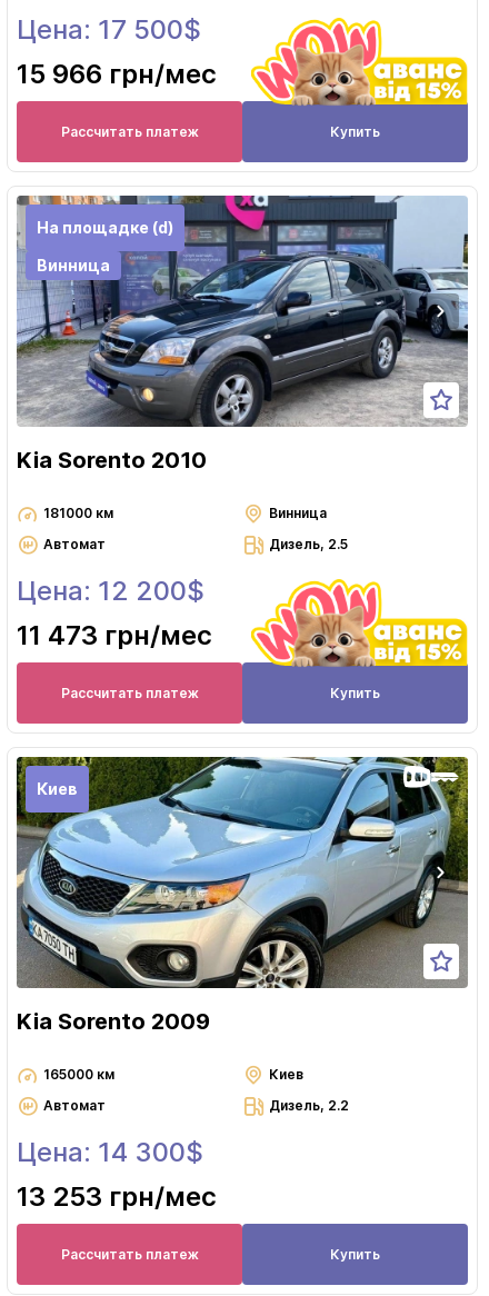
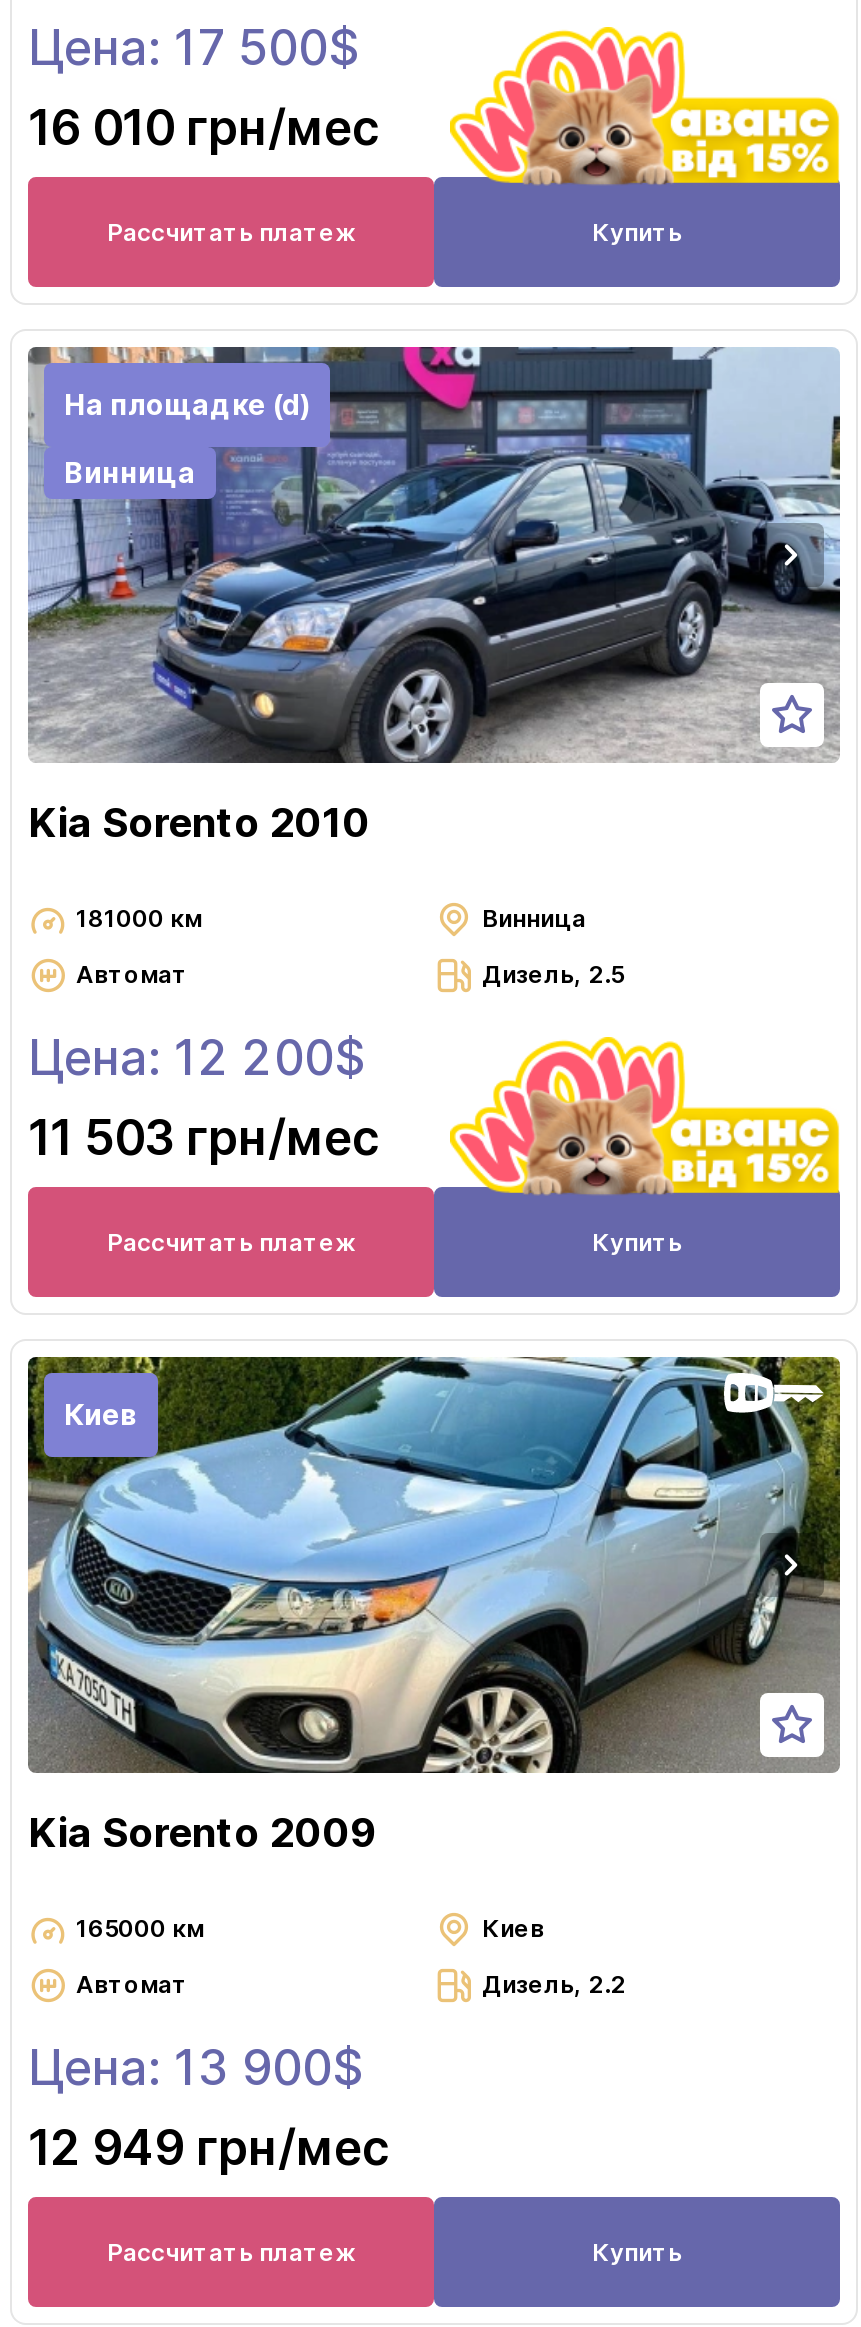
[17,58,217,90] 15 966 грн/мес -> [28,99,380,157] 16 010 грн/мес
[17,619,212,651] 11 473 грн/мес -> [28,1109,380,1167] 11 503 грн/мес
[17,1136,203,1168] Цена: 14 300$ -> [28,2039,364,2097] Цена: 13 900$
[17,1181,217,1213] 13 253 грн/мес -> [28,2119,390,2177] 12 949 грн/мес

